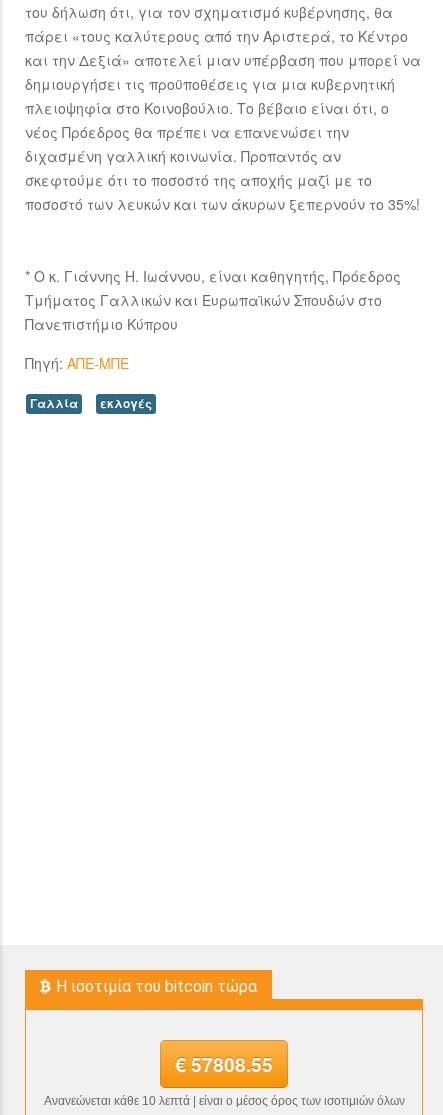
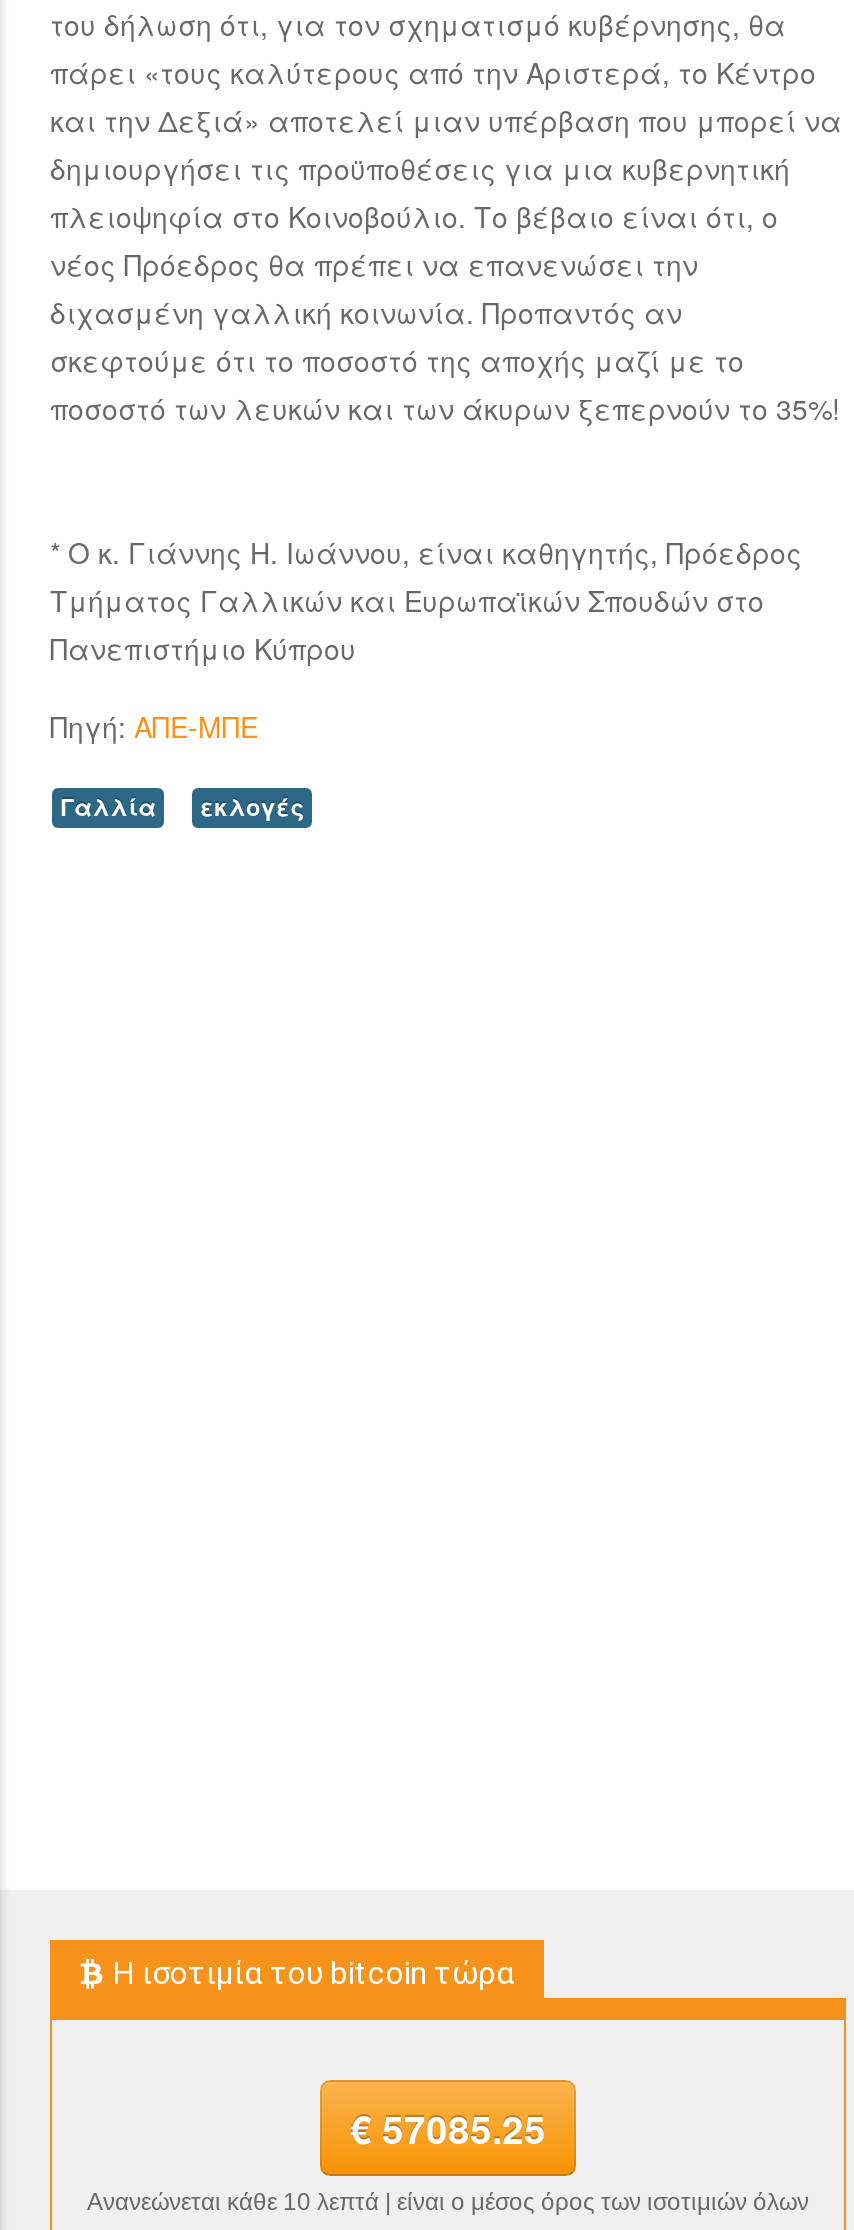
[175,1050,273,1078] € 57808.55 -> [350,2100,546,2156] € 57085.25

